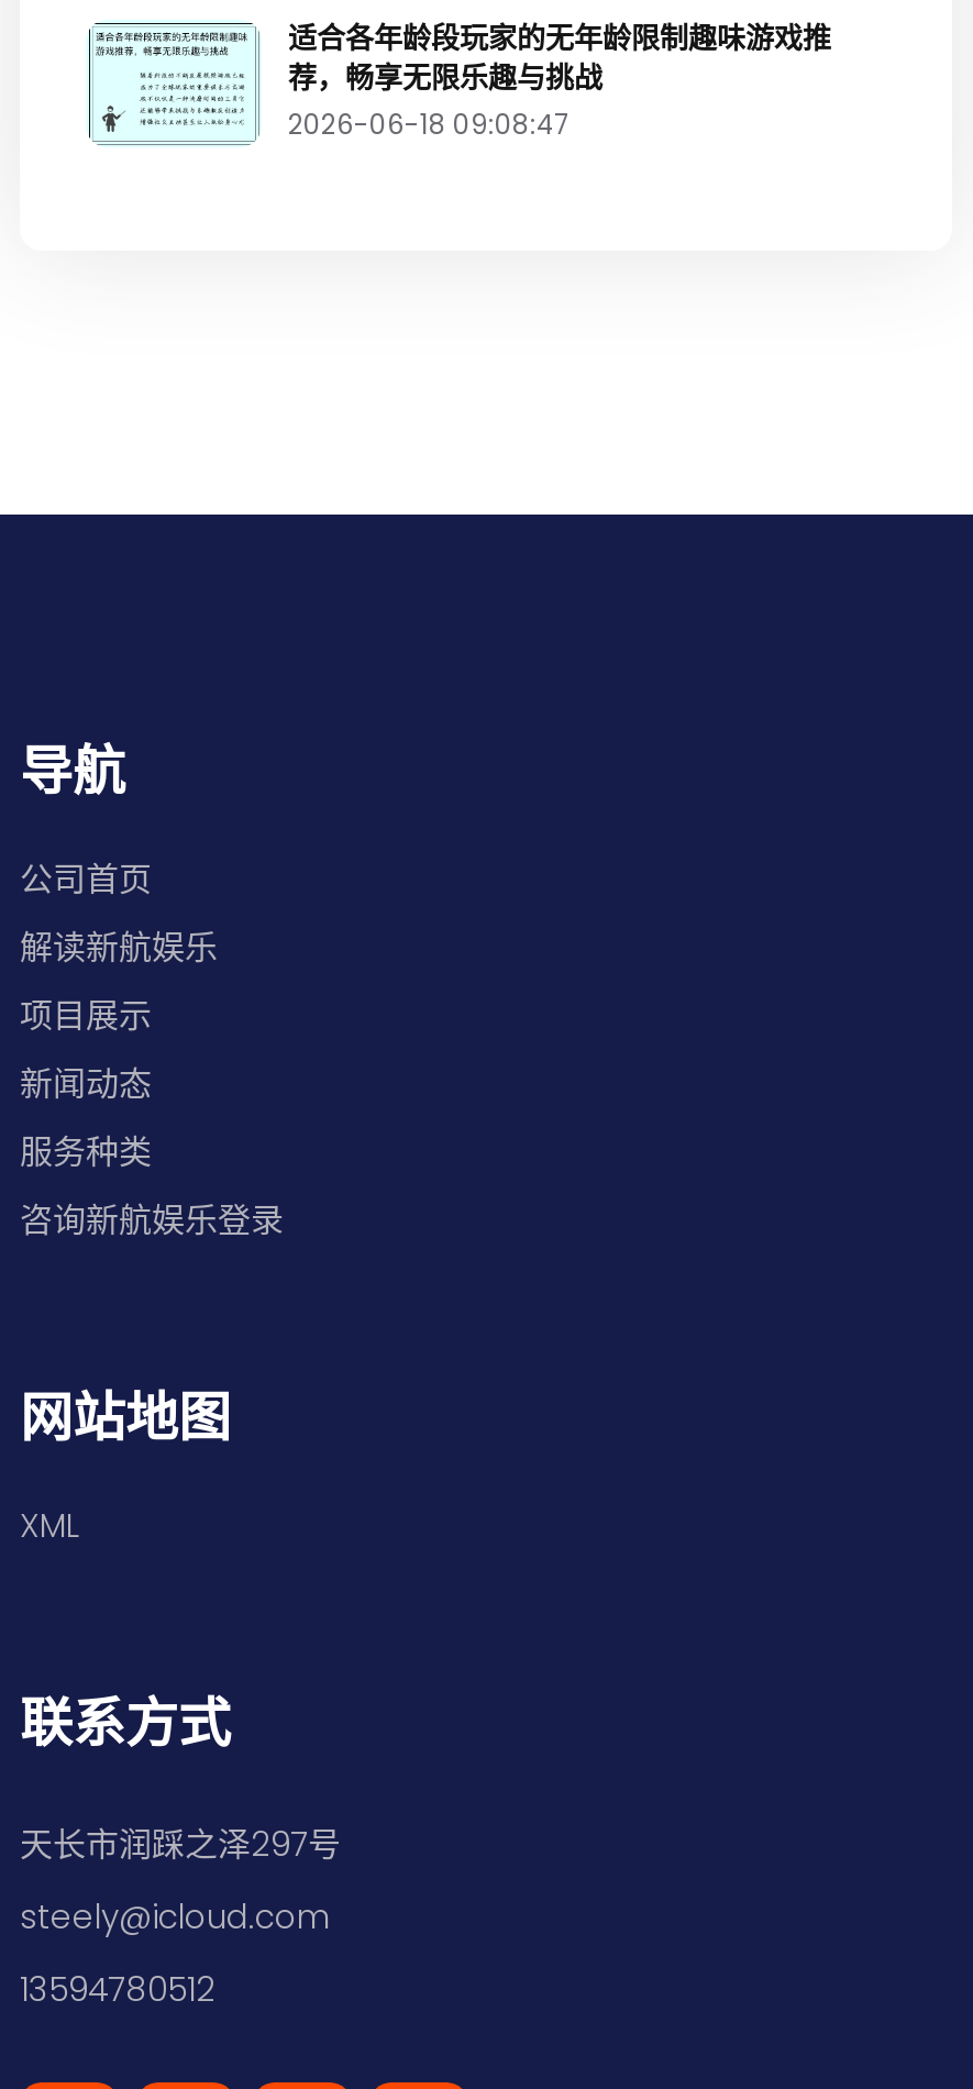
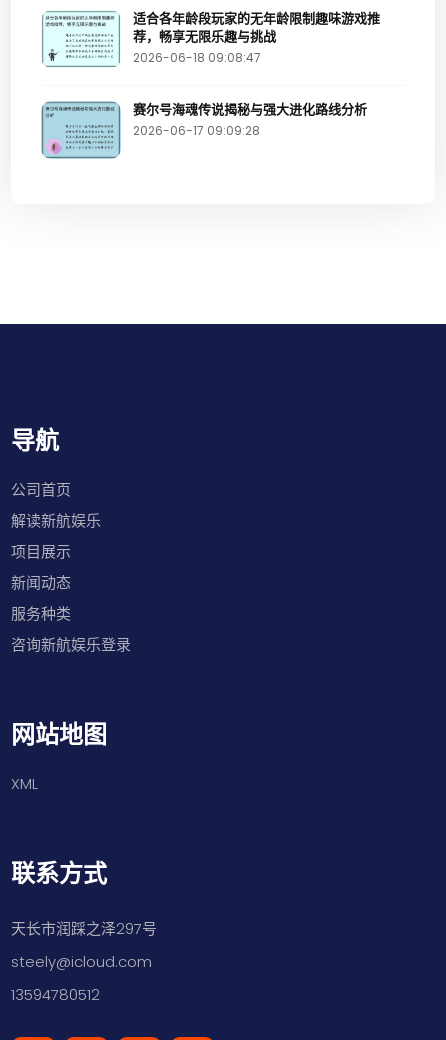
none -> [42,100,367,159] [image] | 赛尔号海魂传说揭秘与强大进化路线分析 | 2026-06-17 09:09:28

